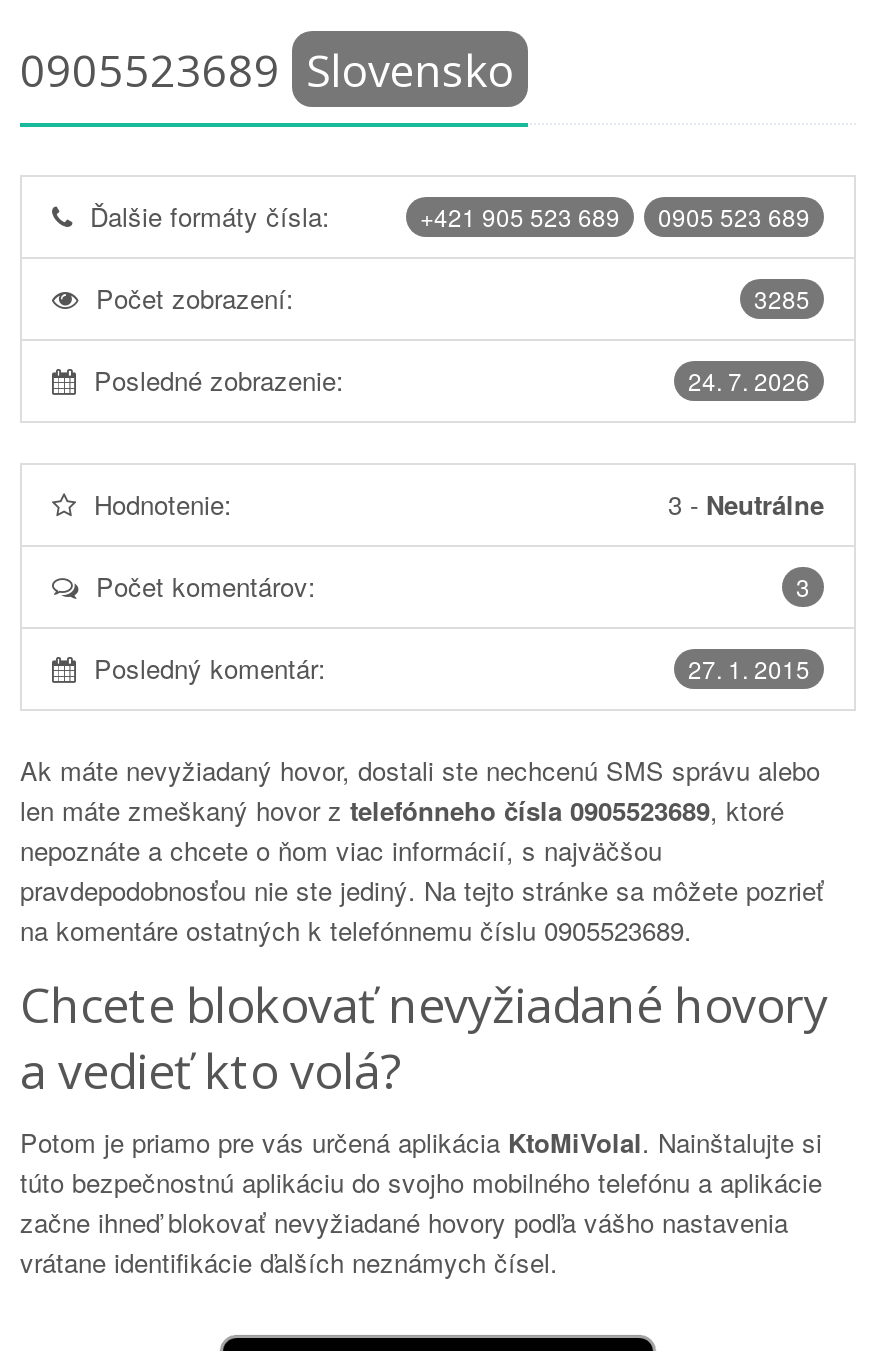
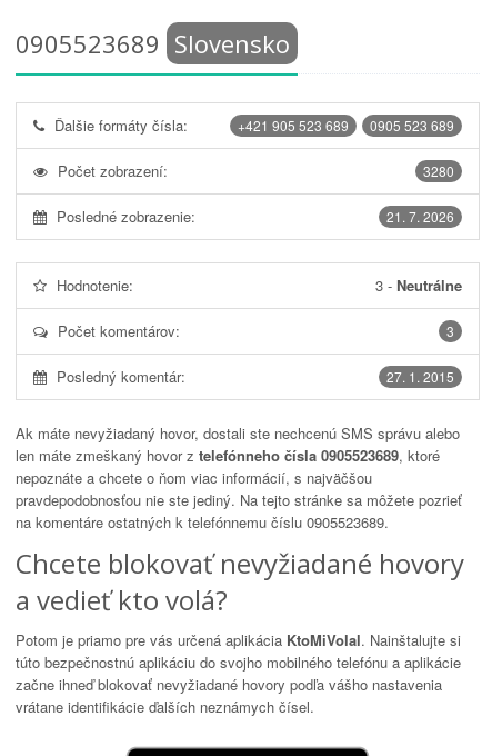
[754,281,810,315] 3285 -> [423,161,454,180] 3280
[688,363,810,397] 24. 7. 2026 -> [386,207,454,226] 21. 7. 2026

